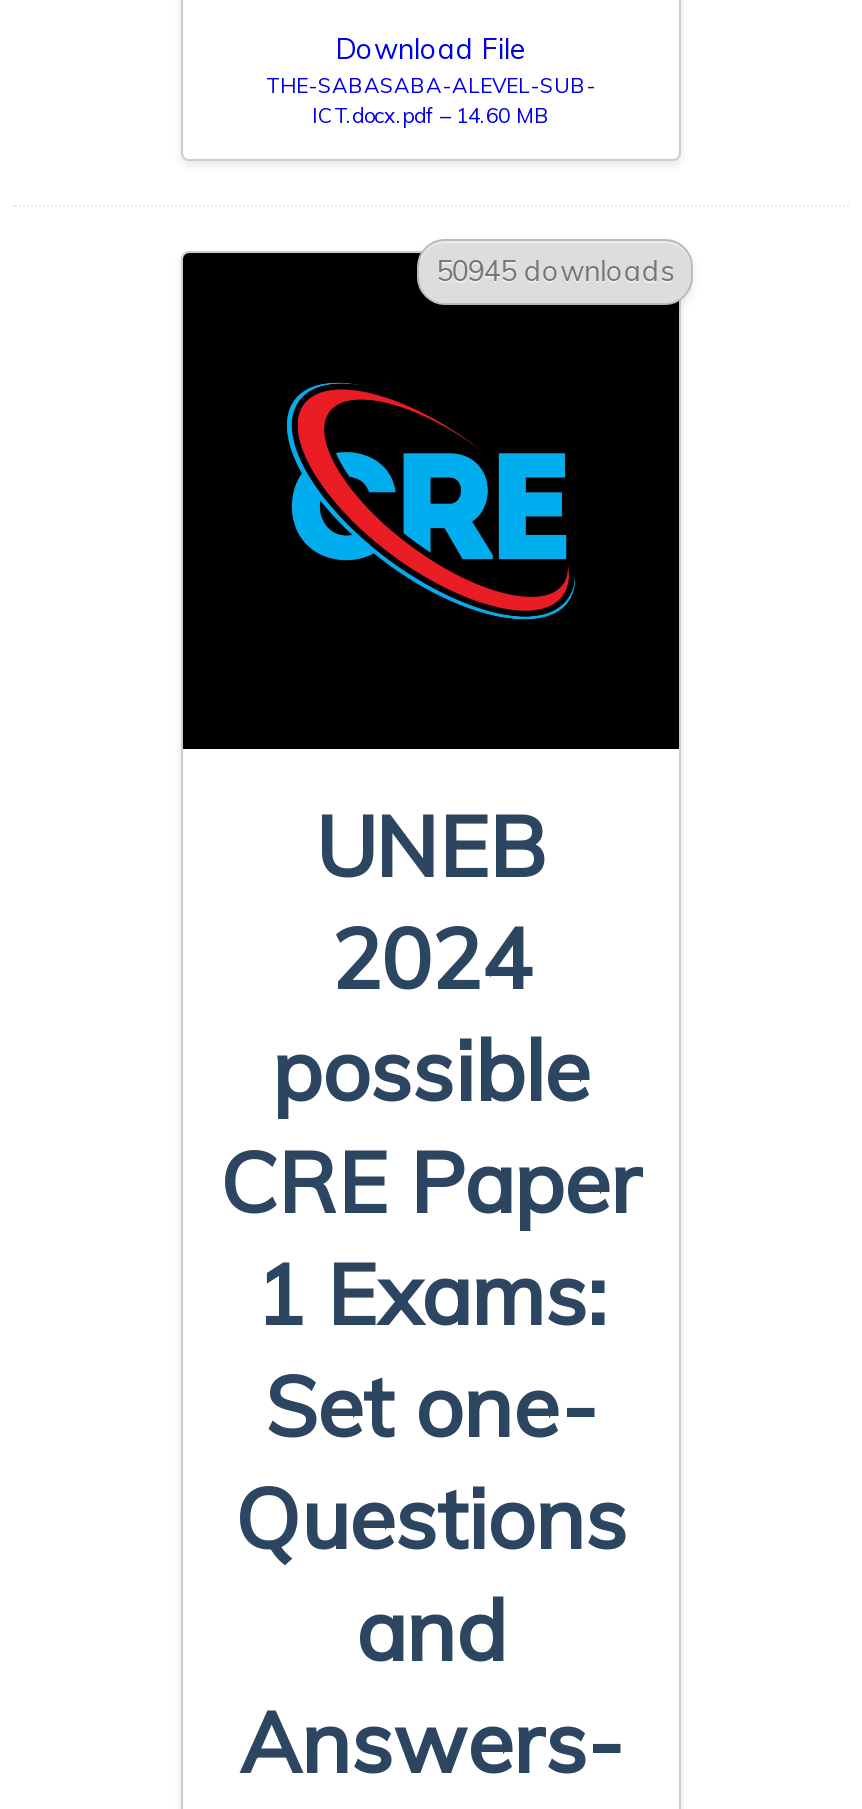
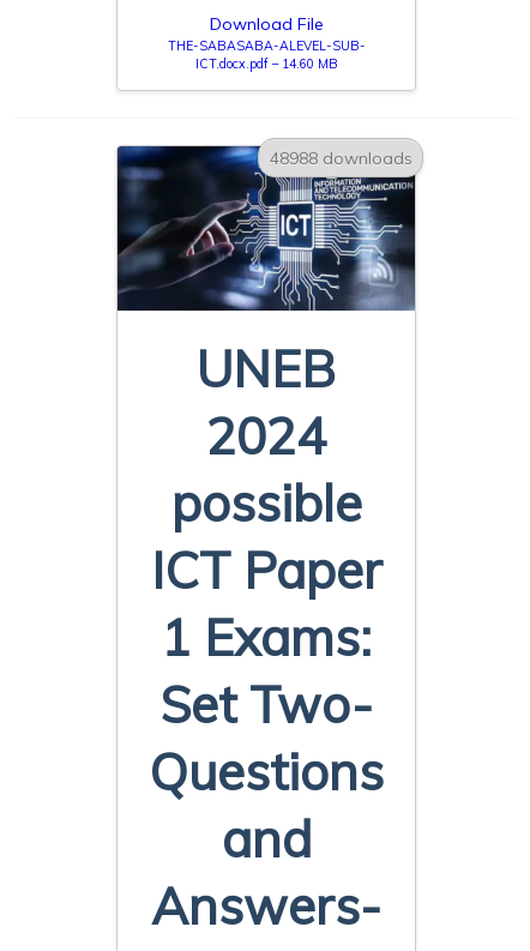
[183,250,681,752] [image] | 50945 downloads -> [118,145,416,312] [image] | 48988 downloads
[220,1129,642,1235] CRE Paper -> [150,538,382,602] ICT Paper
[265,1353,597,1459] Set one- -> [159,673,373,736] Set Two-

